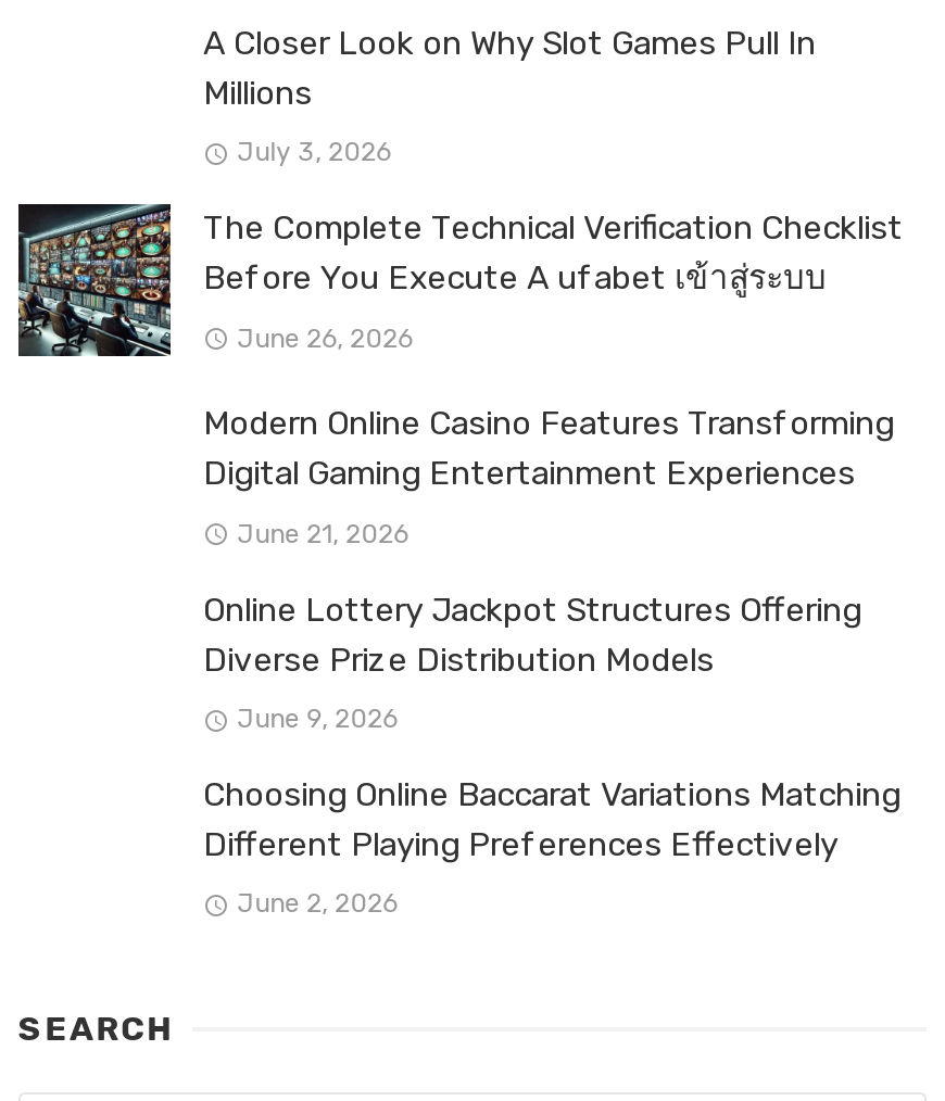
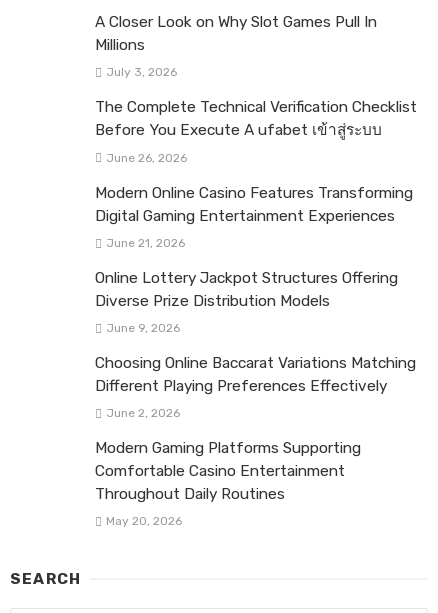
[16,202,173,358] [image] -> none
none -> [95,439,361,528] Modern Gaming Platforms Supporting | Comfortable Casino Entertainment | Throughout Daily Routines | May 20, 2026

